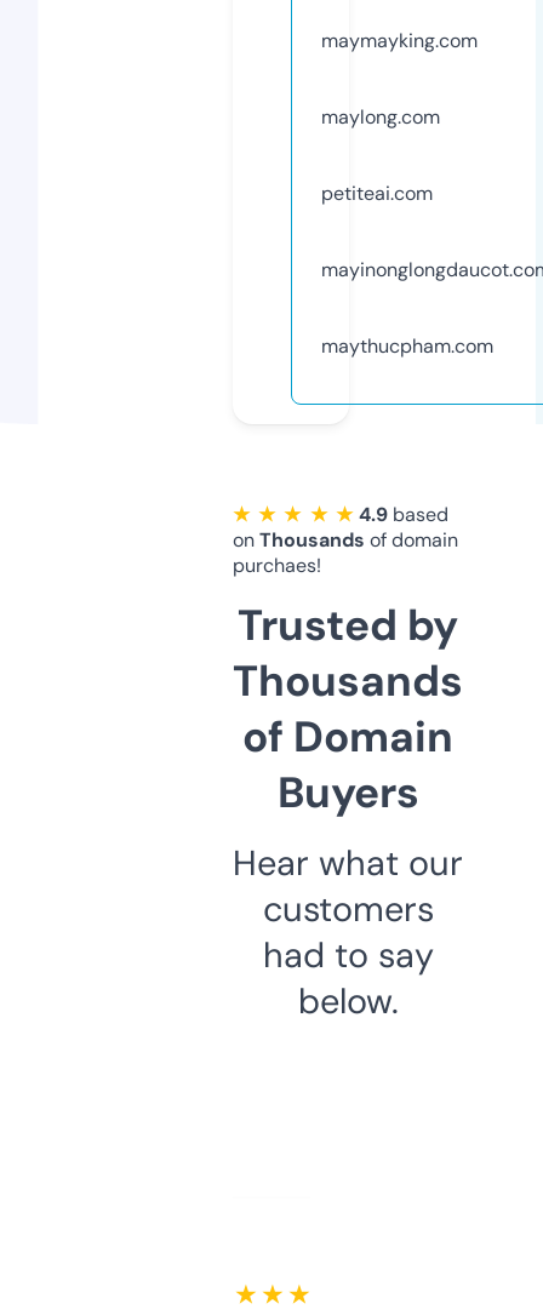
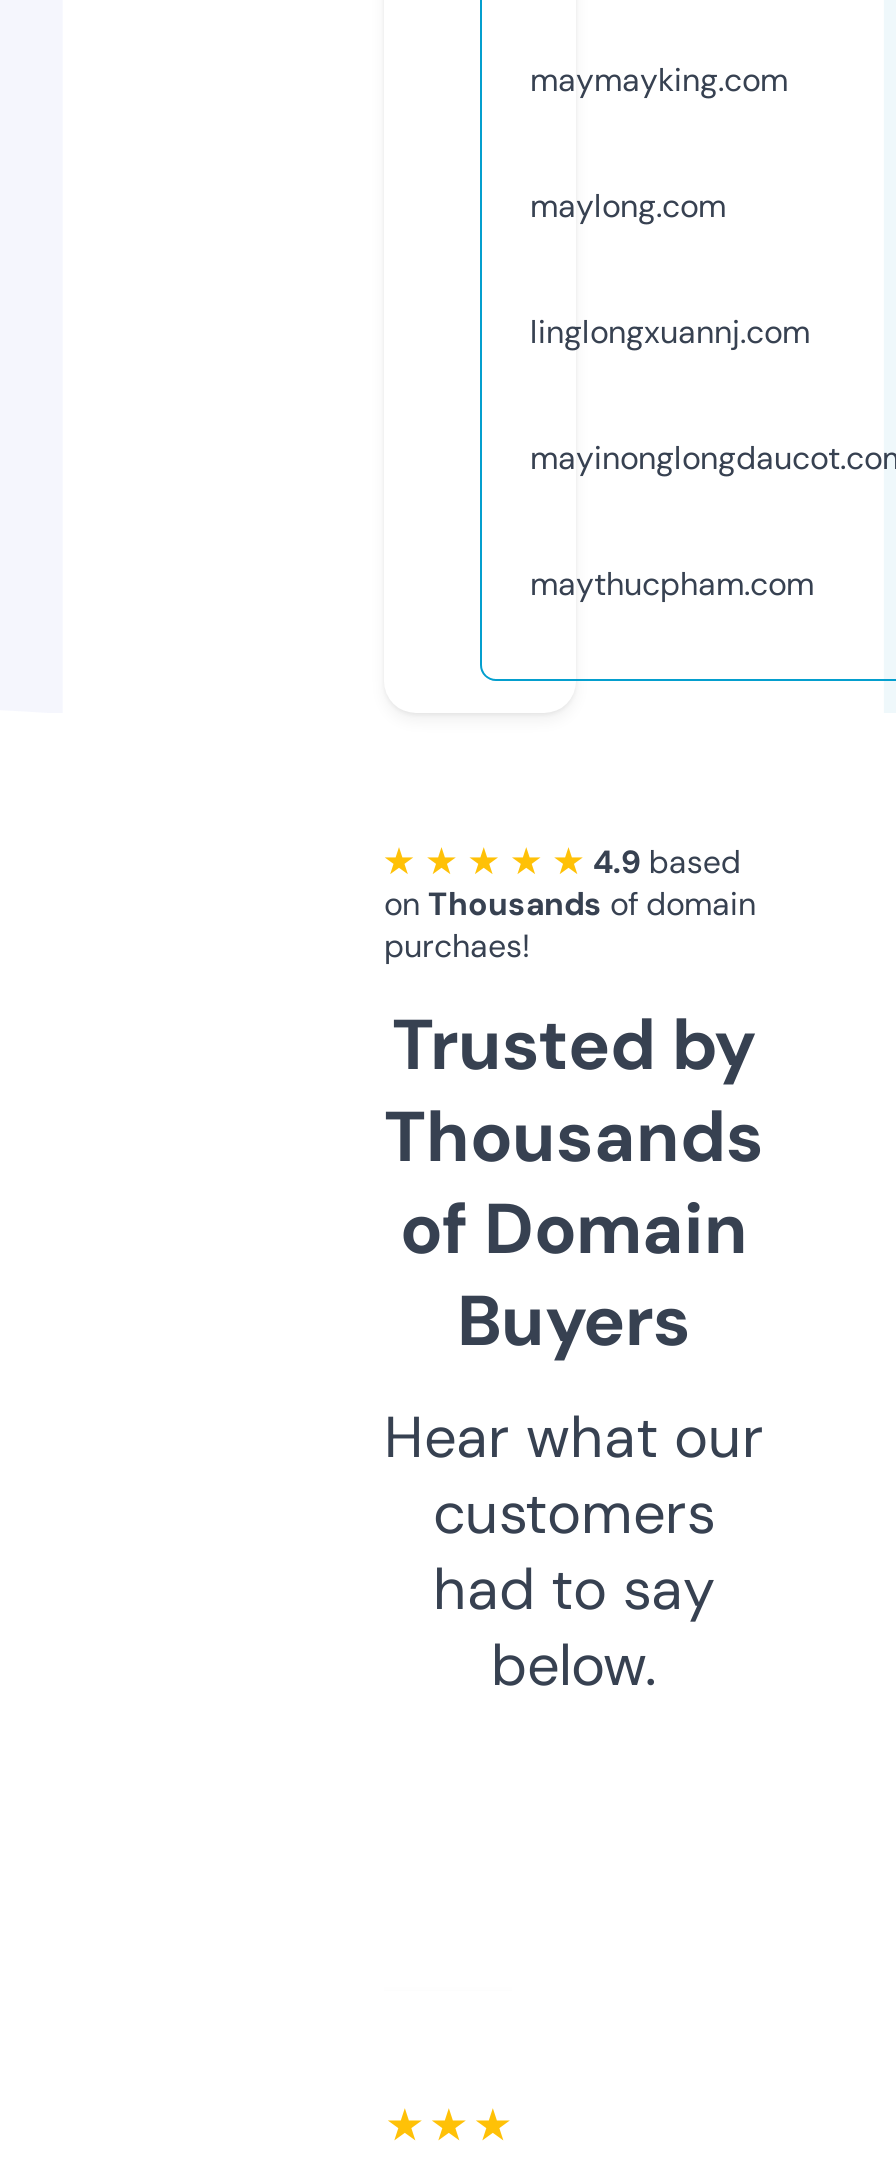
[321,180,433,206] petiteai.com -> [530,311,810,353] linglongxuannj.com

